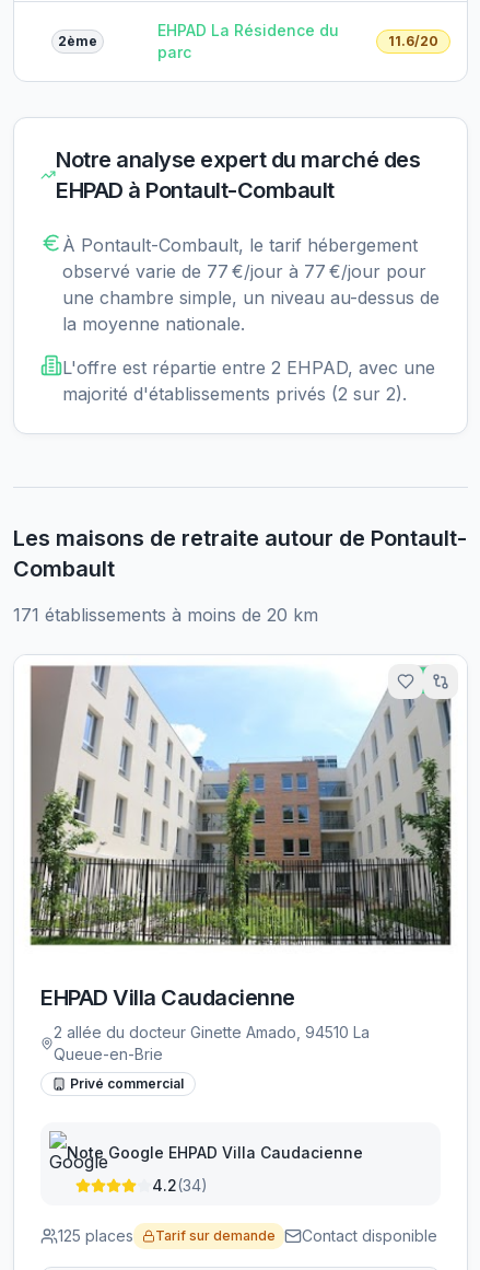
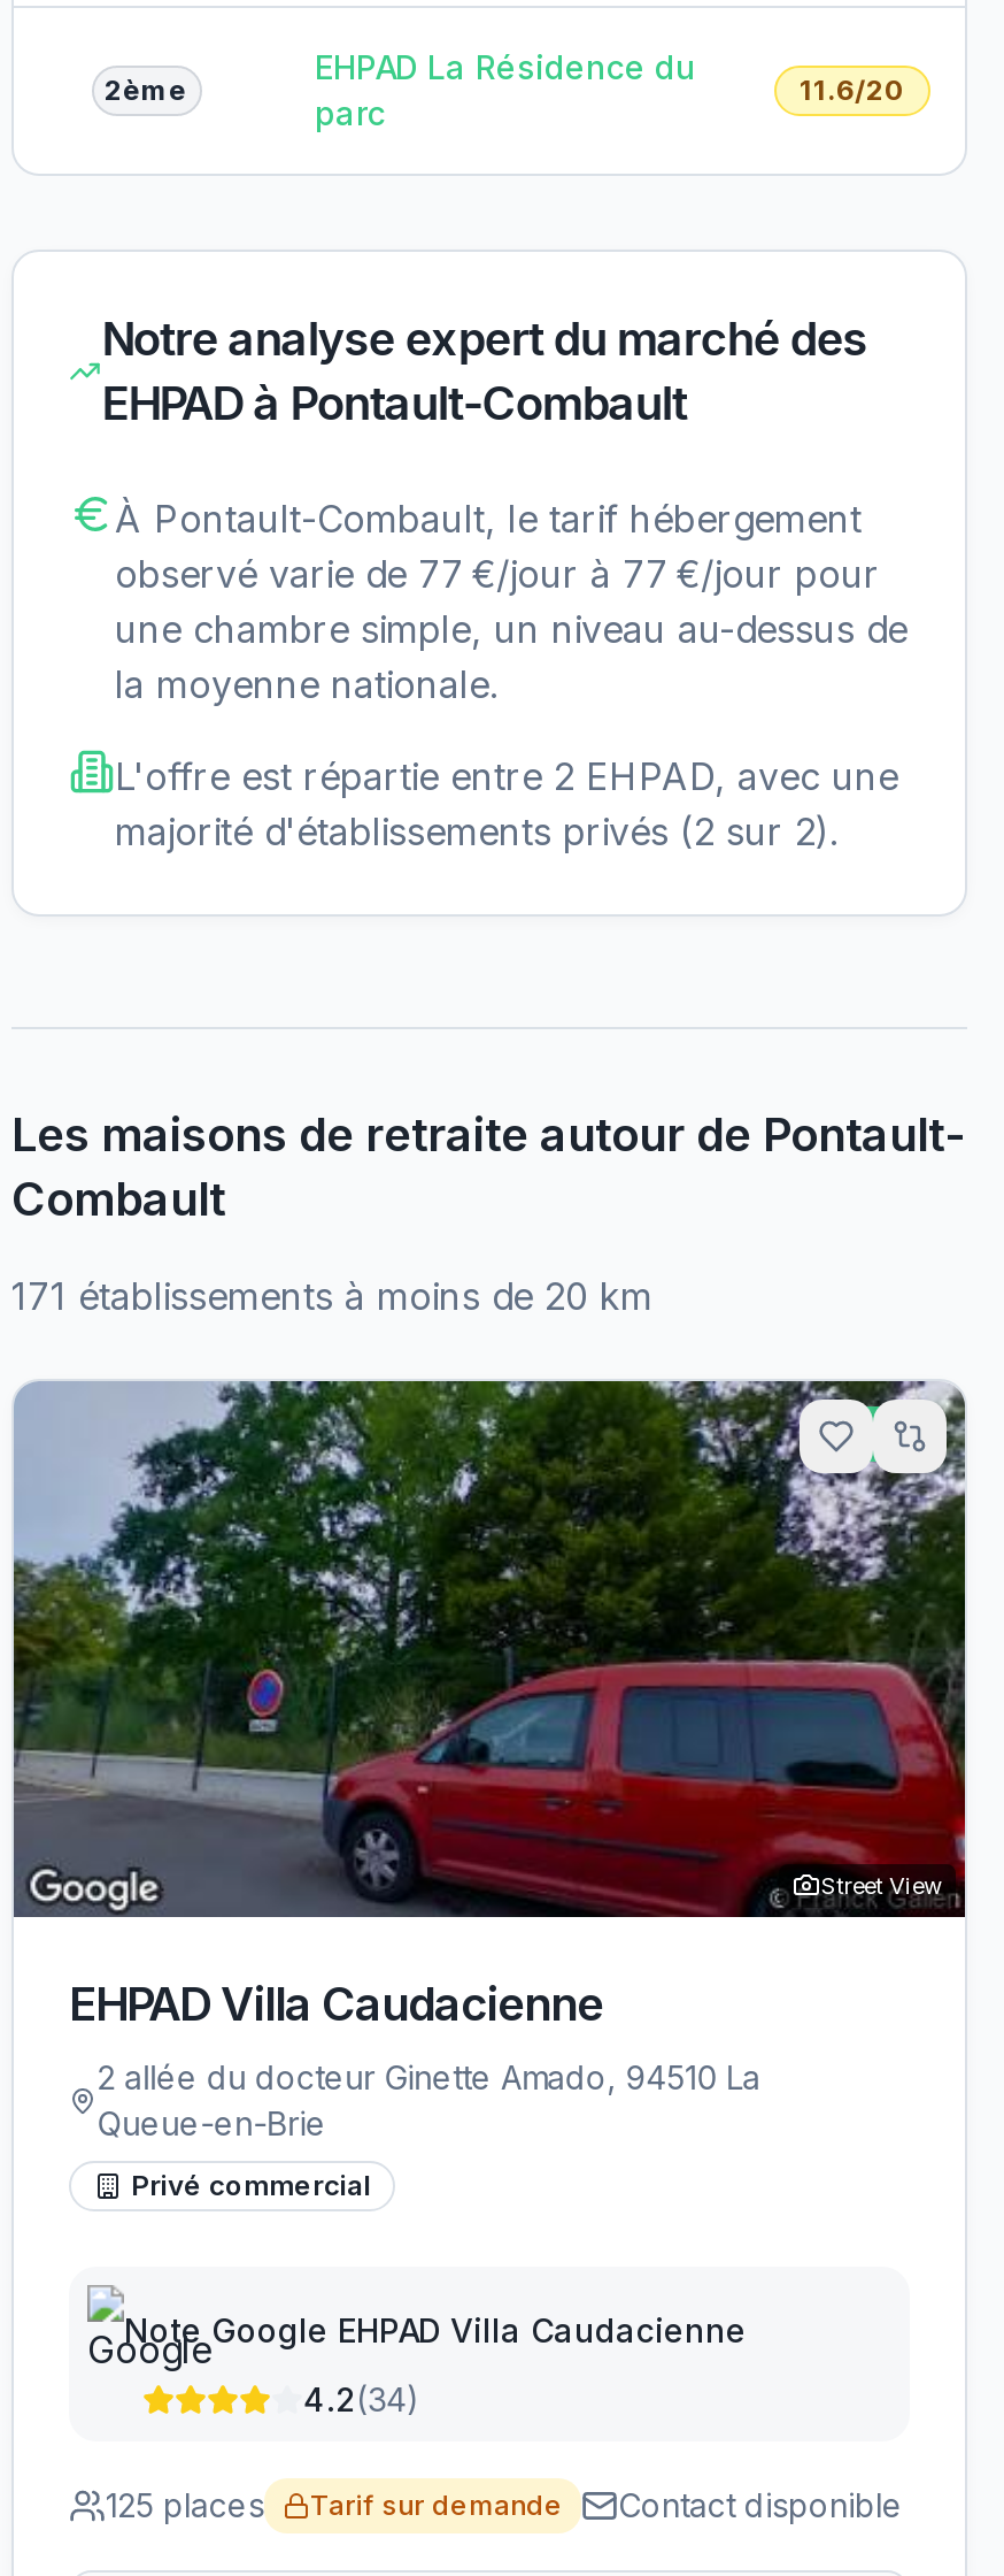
[14,654,467,946] [image] -> [11,1379,967,1919] [image]
none -> [820,1871,942,1899] Street View

